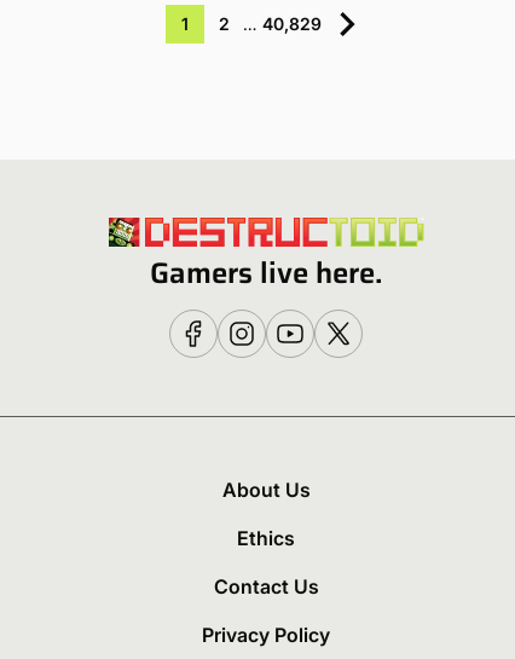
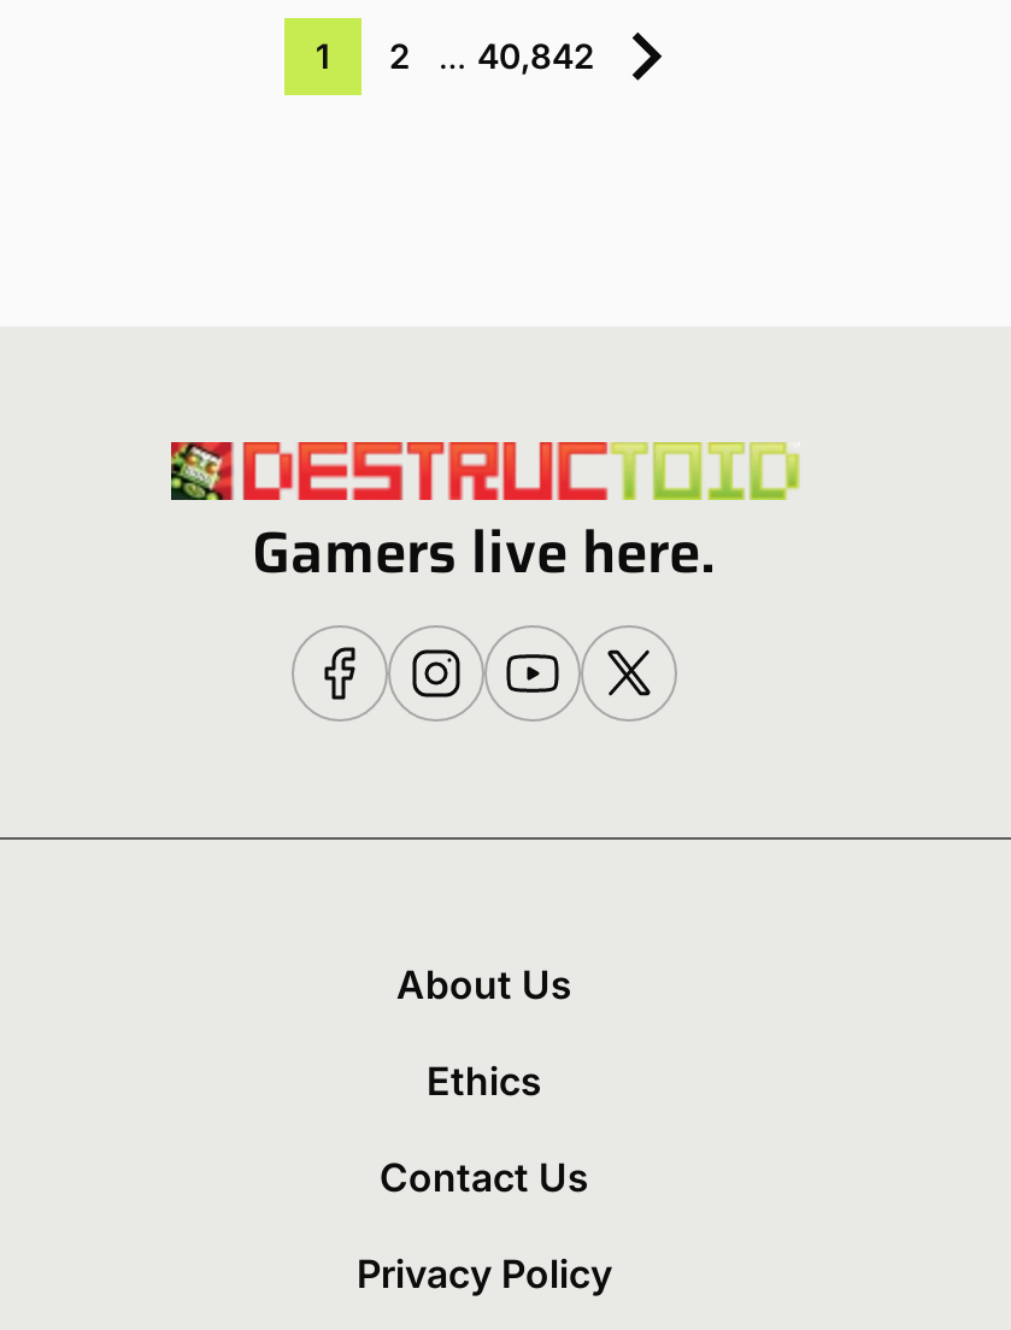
[181,14,322,34] 1 2 … 40,829 -> [316,36,595,77] 1 2 … 40,842

